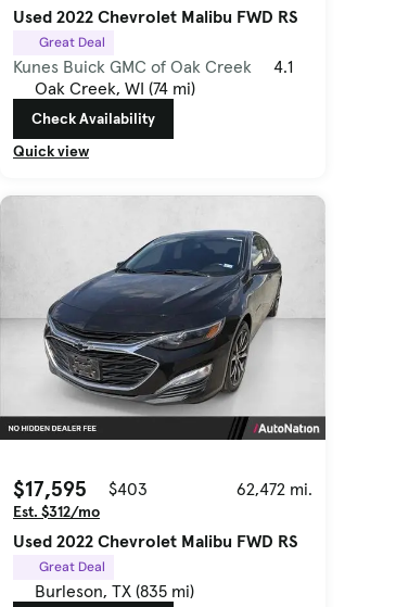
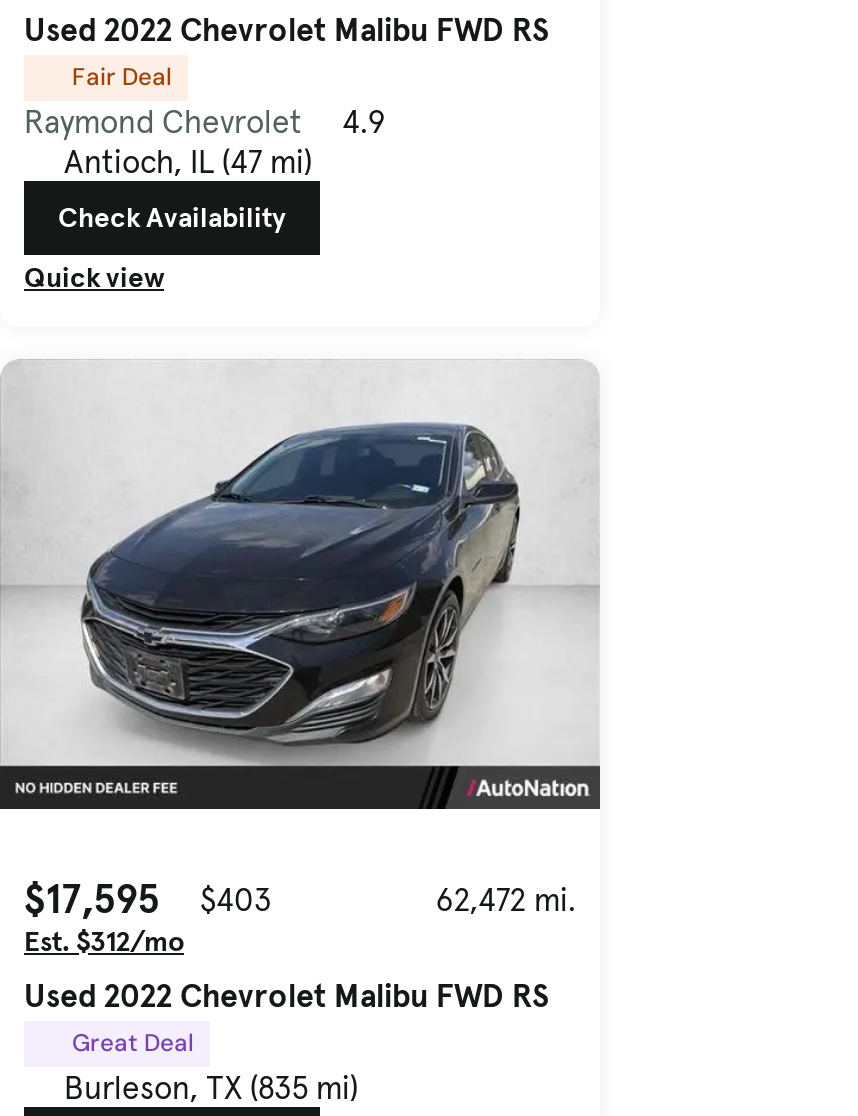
[13,34,293,99] Great Deal | Kunes Buick GMC of Oak Creek | 4.1 | Oak Creek, WI (74 mi) -> [24,61,386,181] Fair Deal | Raymond Chevrolet | 4.9 | Antioch, IL (47 mi)

